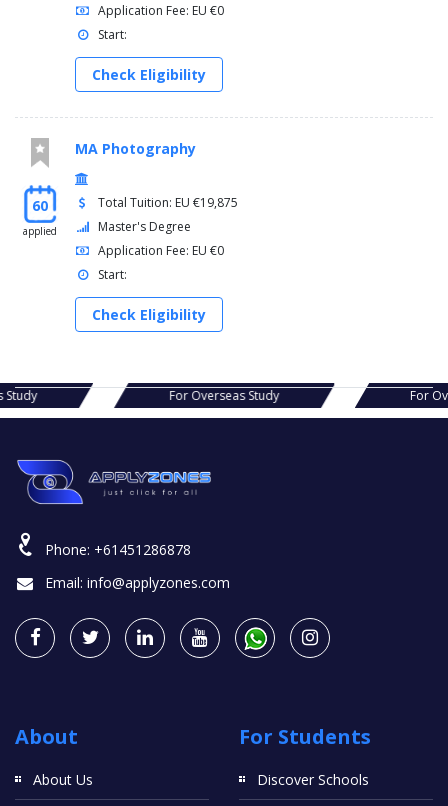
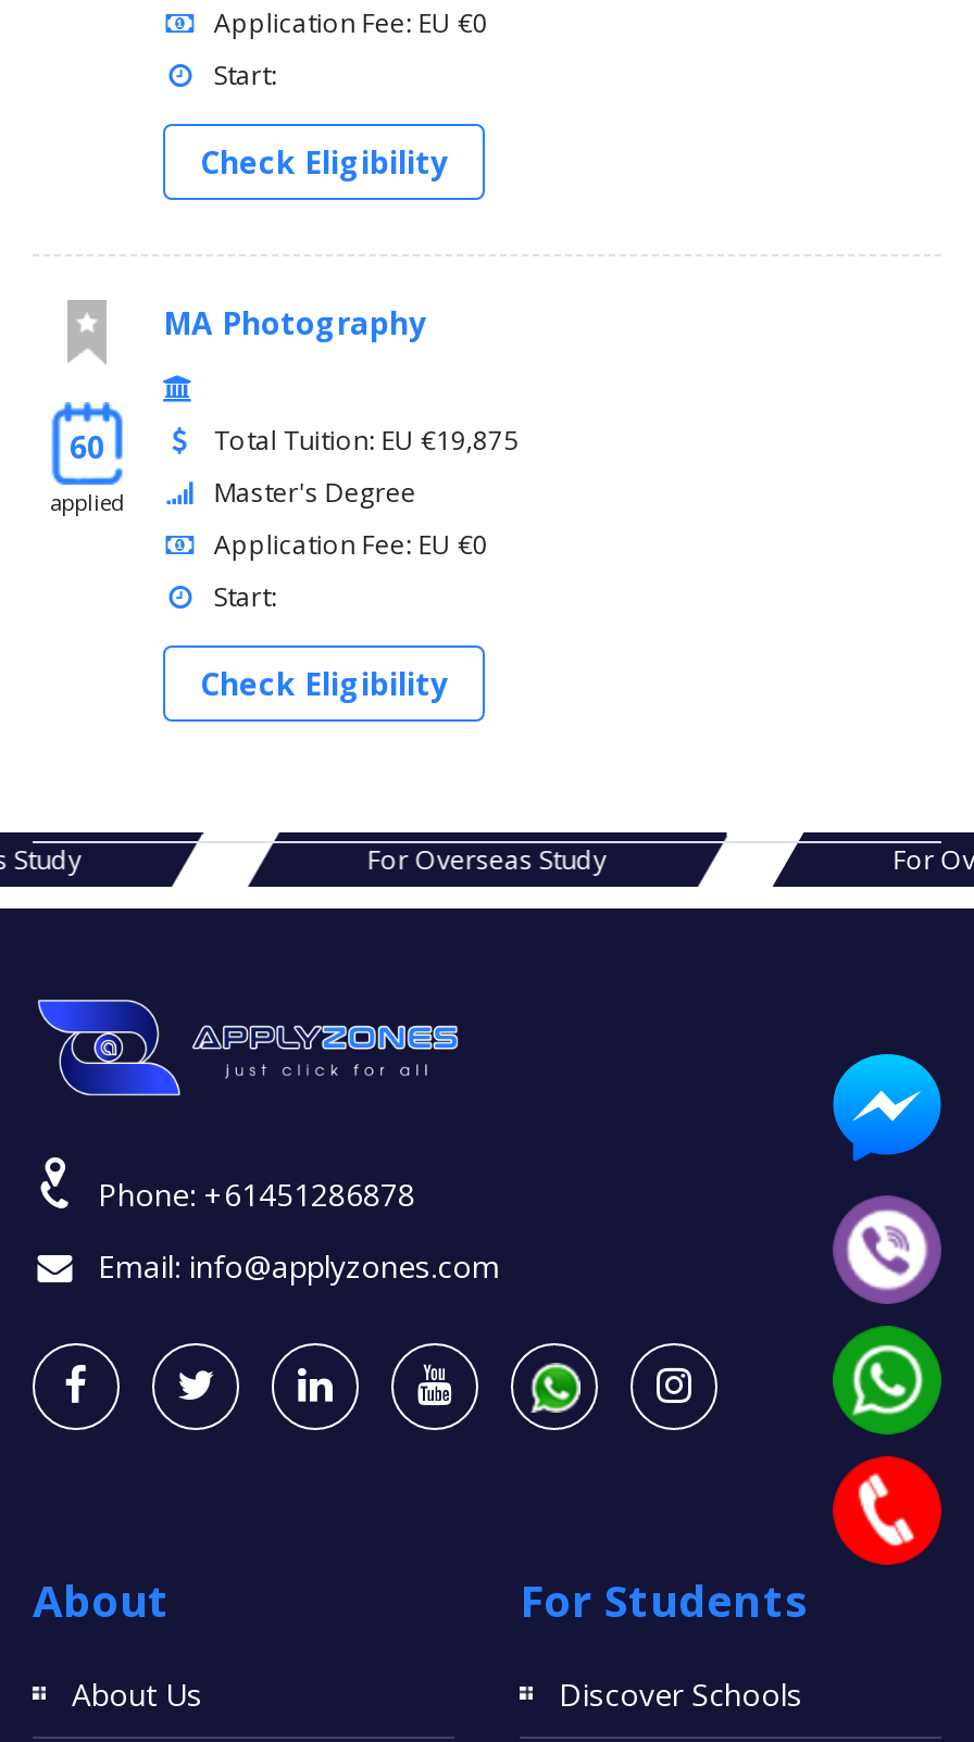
none -> [831,1052,944,1163] [image]
none -> [833,1195,944,1306] [image]
none -> [831,1324,944,1437] [image]
none -> [831,1454,944,1567] [image]

